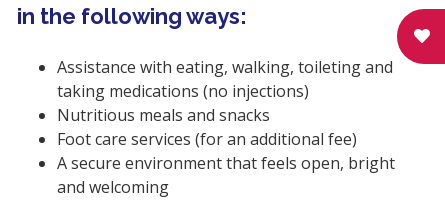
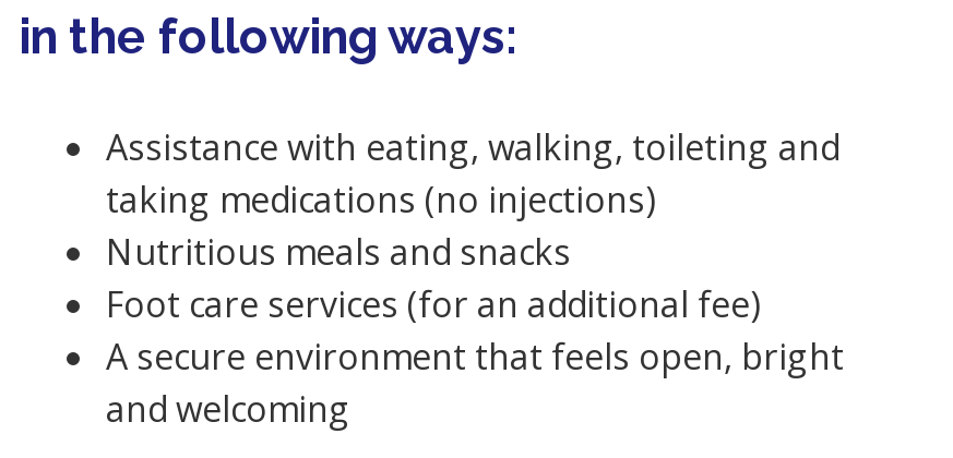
[396,8,442,65] [image] -> none

